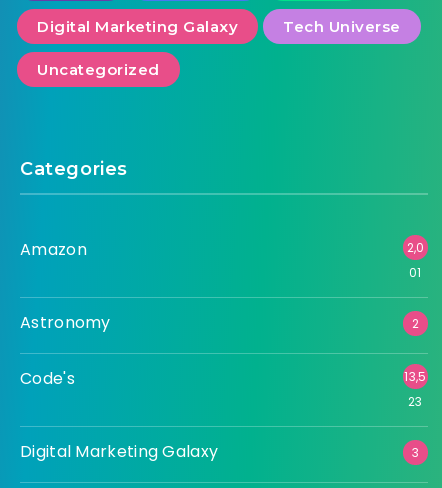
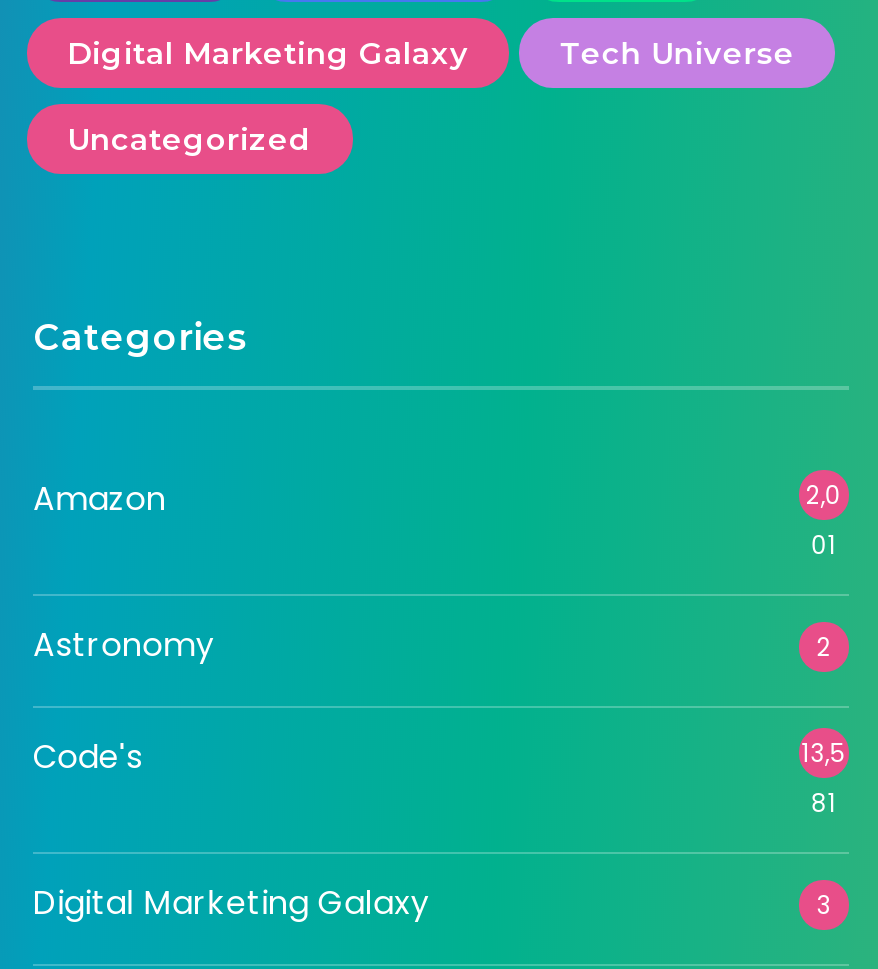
[408,393,423,410] 23 -> [811,786,837,820] 81

